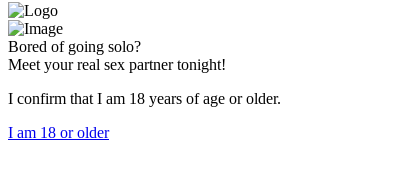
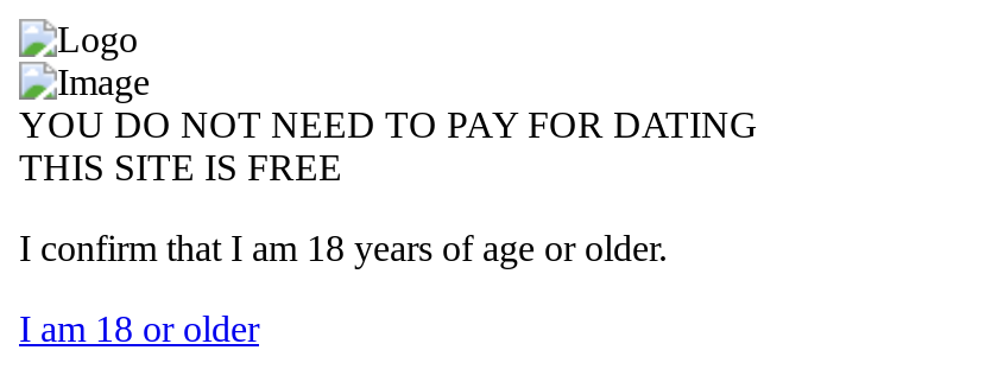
[8,38,226,73] Bored of going solo? | Meet your real sex partner tonight! -> [19,104,758,187] YOU DO NOT NEED TO PAY FOR DATING | THIS SITE IS FREE

